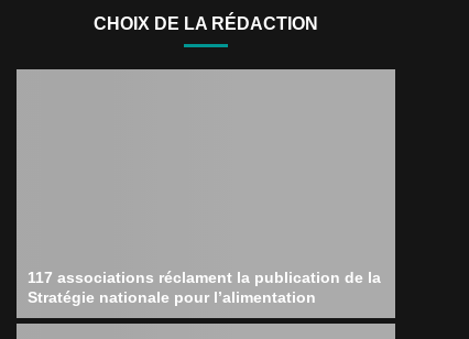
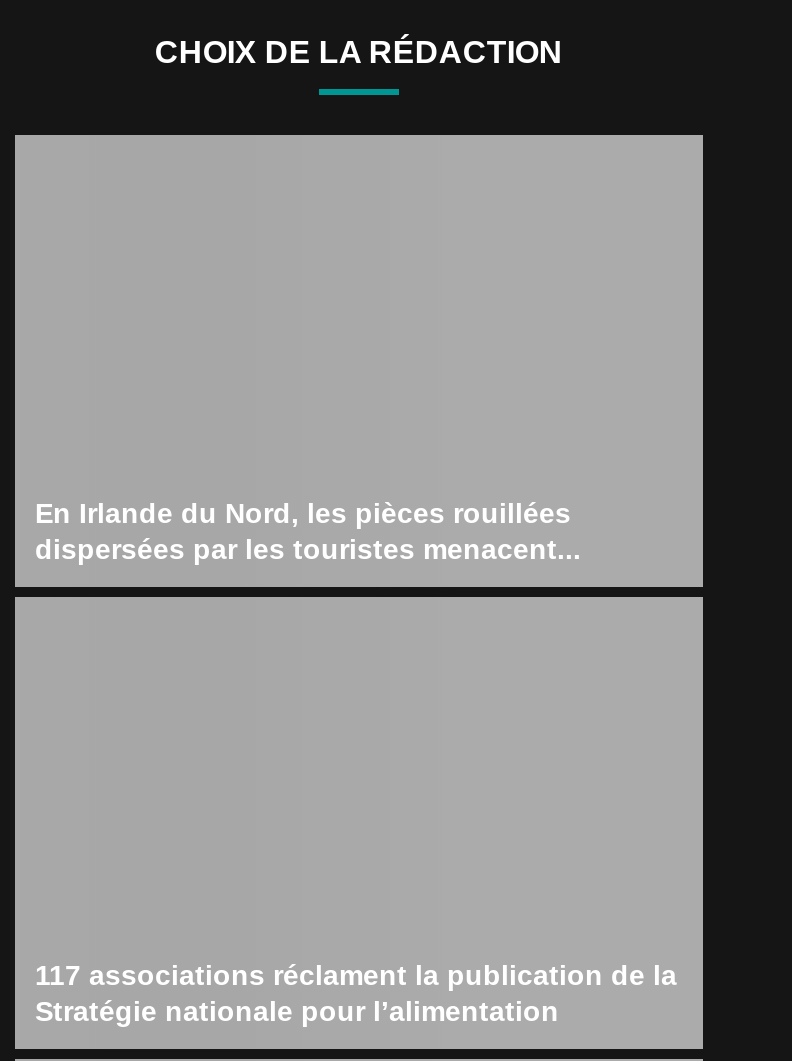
none -> [35,498,581,566] En Irlande du Nord, les pièces rouillées | dispersées par les touristes menacent...

